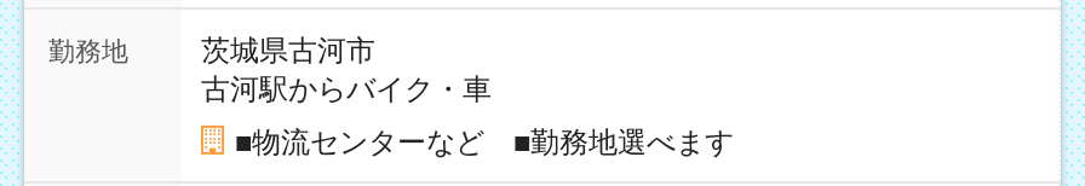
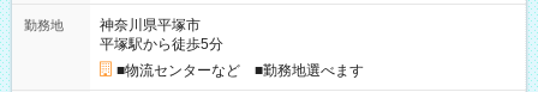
[201,34,492,106] 茨城県古河市 | 古河駅からバイク・車 -> [100,17,223,53] 神奈川県平塚市 | 平塚駅から徒歩5分

